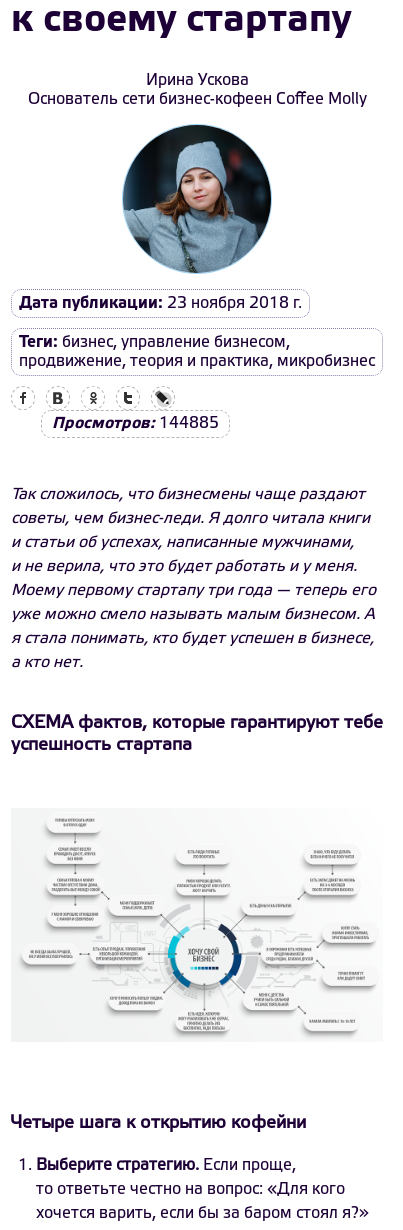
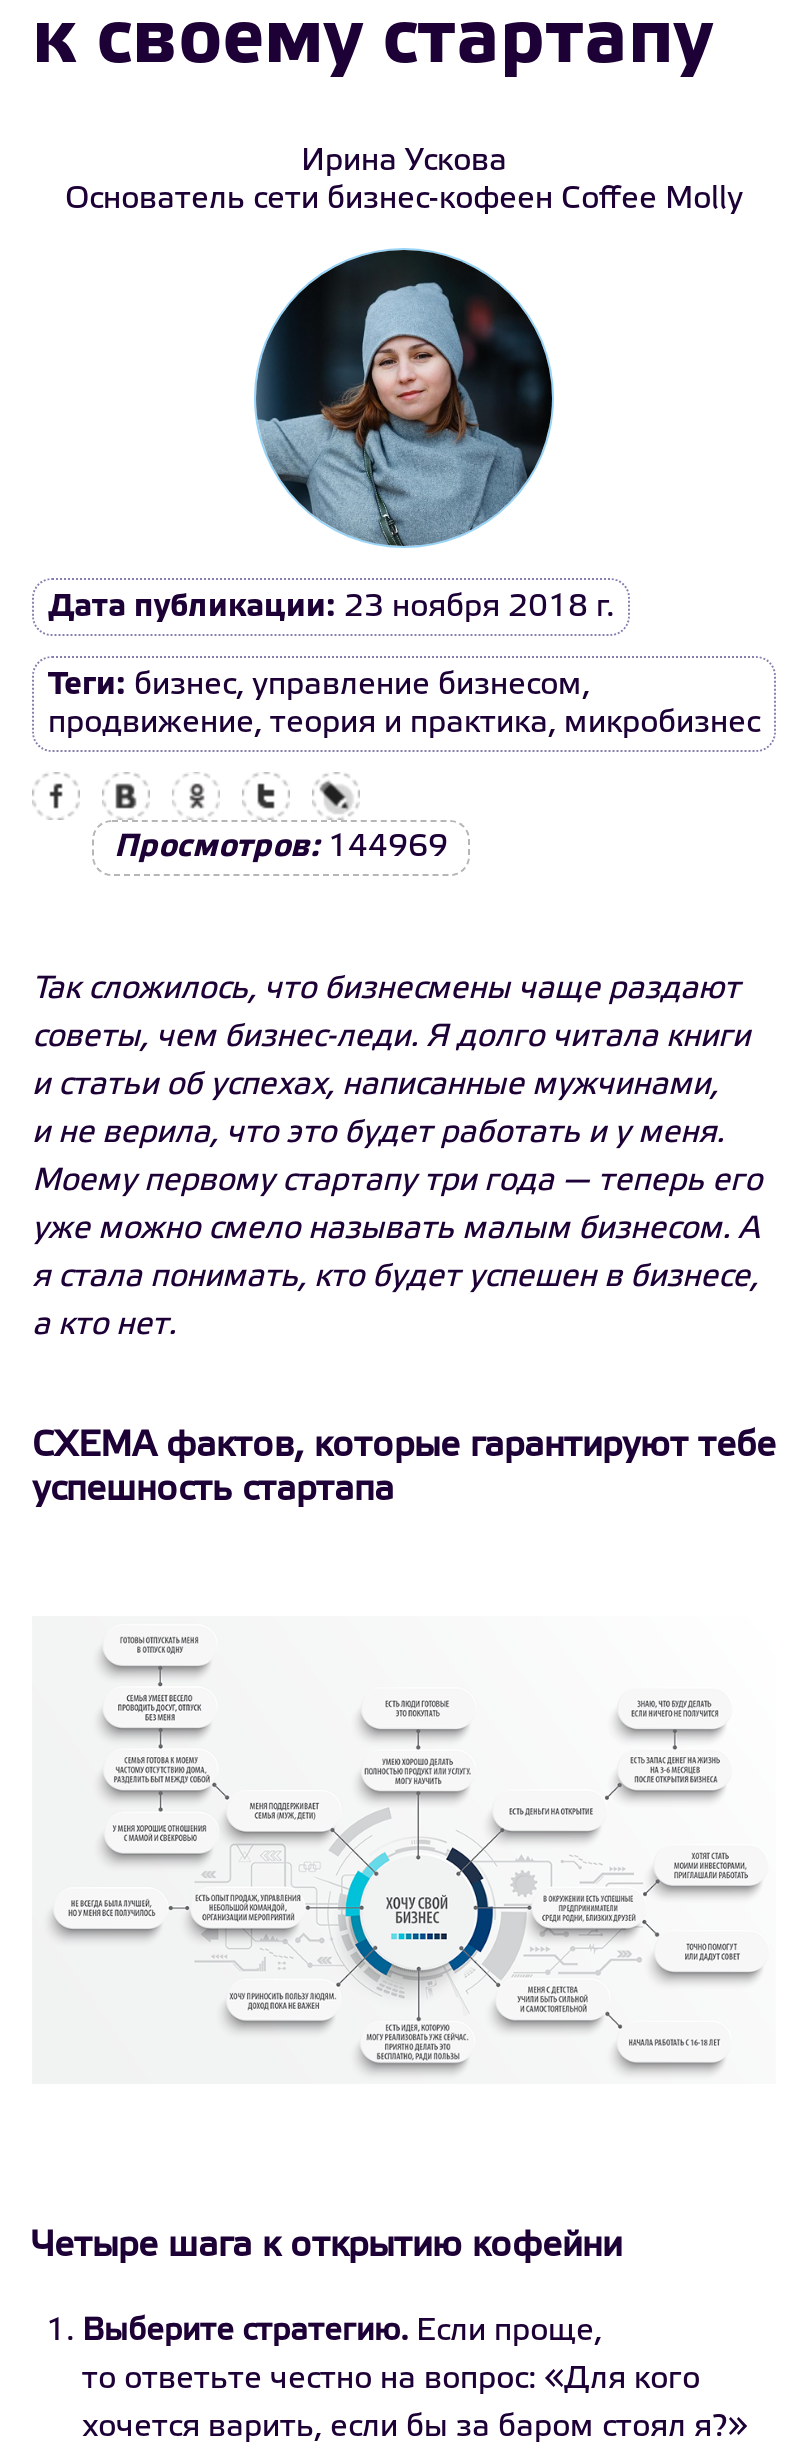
[52,416,219,431] Просмотров: 144885 -> [114,831,448,861] Просмотров: 144969

